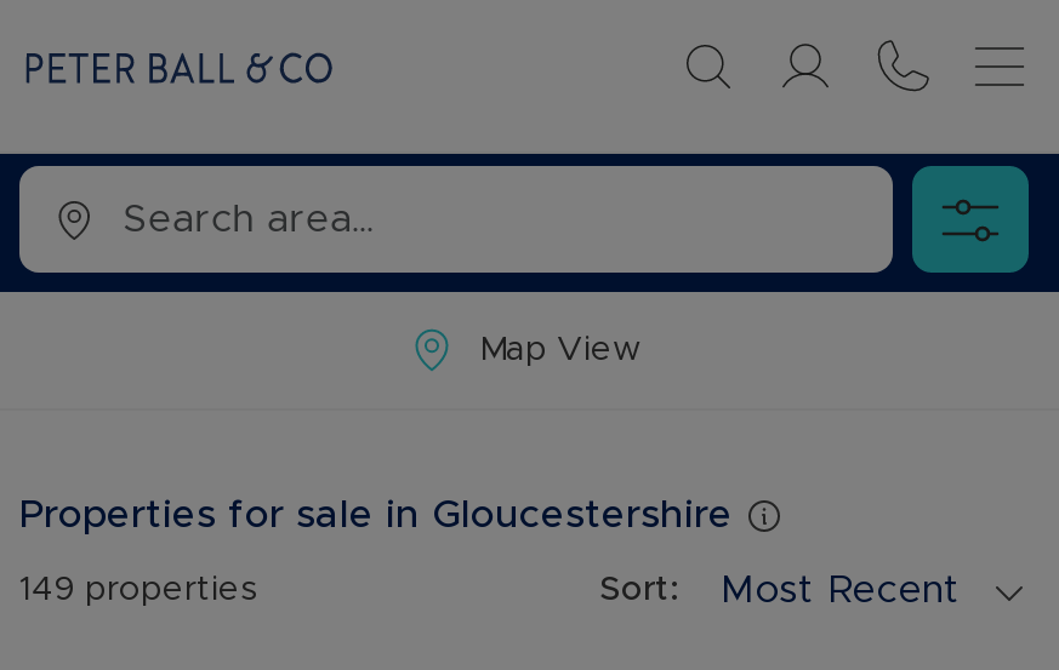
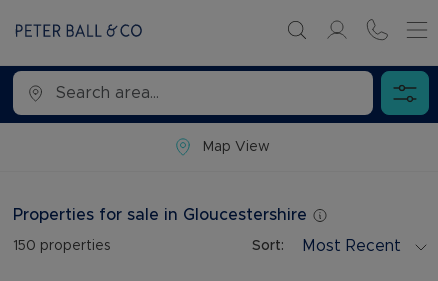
[19,573,257,607] 149 properties -> [13,239,111,253] 150 properties

